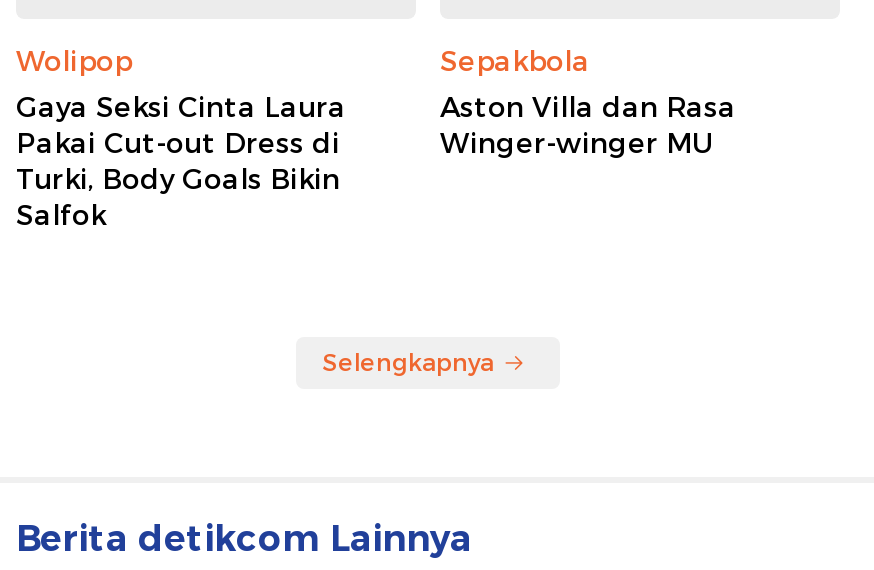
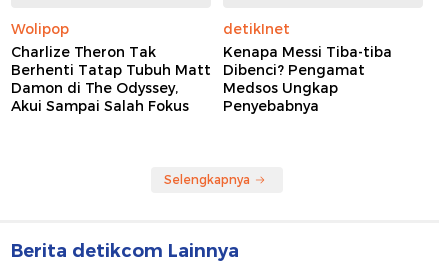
[440,42,736,160] Sepakbola | Aston Villa dan Rasa | Winger-winger MU -> [223,20,392,115] detikInet | Kenapa Messi Tiba-tiba | Dibenci? Pengamat | Medsos Ungkap | Penyebabnya
[16,88,346,232] Gaya Seksi Cinta Laura | Pakai Cut-out Dress di | Turki, Body Goals Bikin | Salfok -> [11,43,211,115] Charlize Theron Tak | Berhenti Tatap Tubuh Matt | Damon di The Odyssey, | Akui Sampai Salah Fokus

